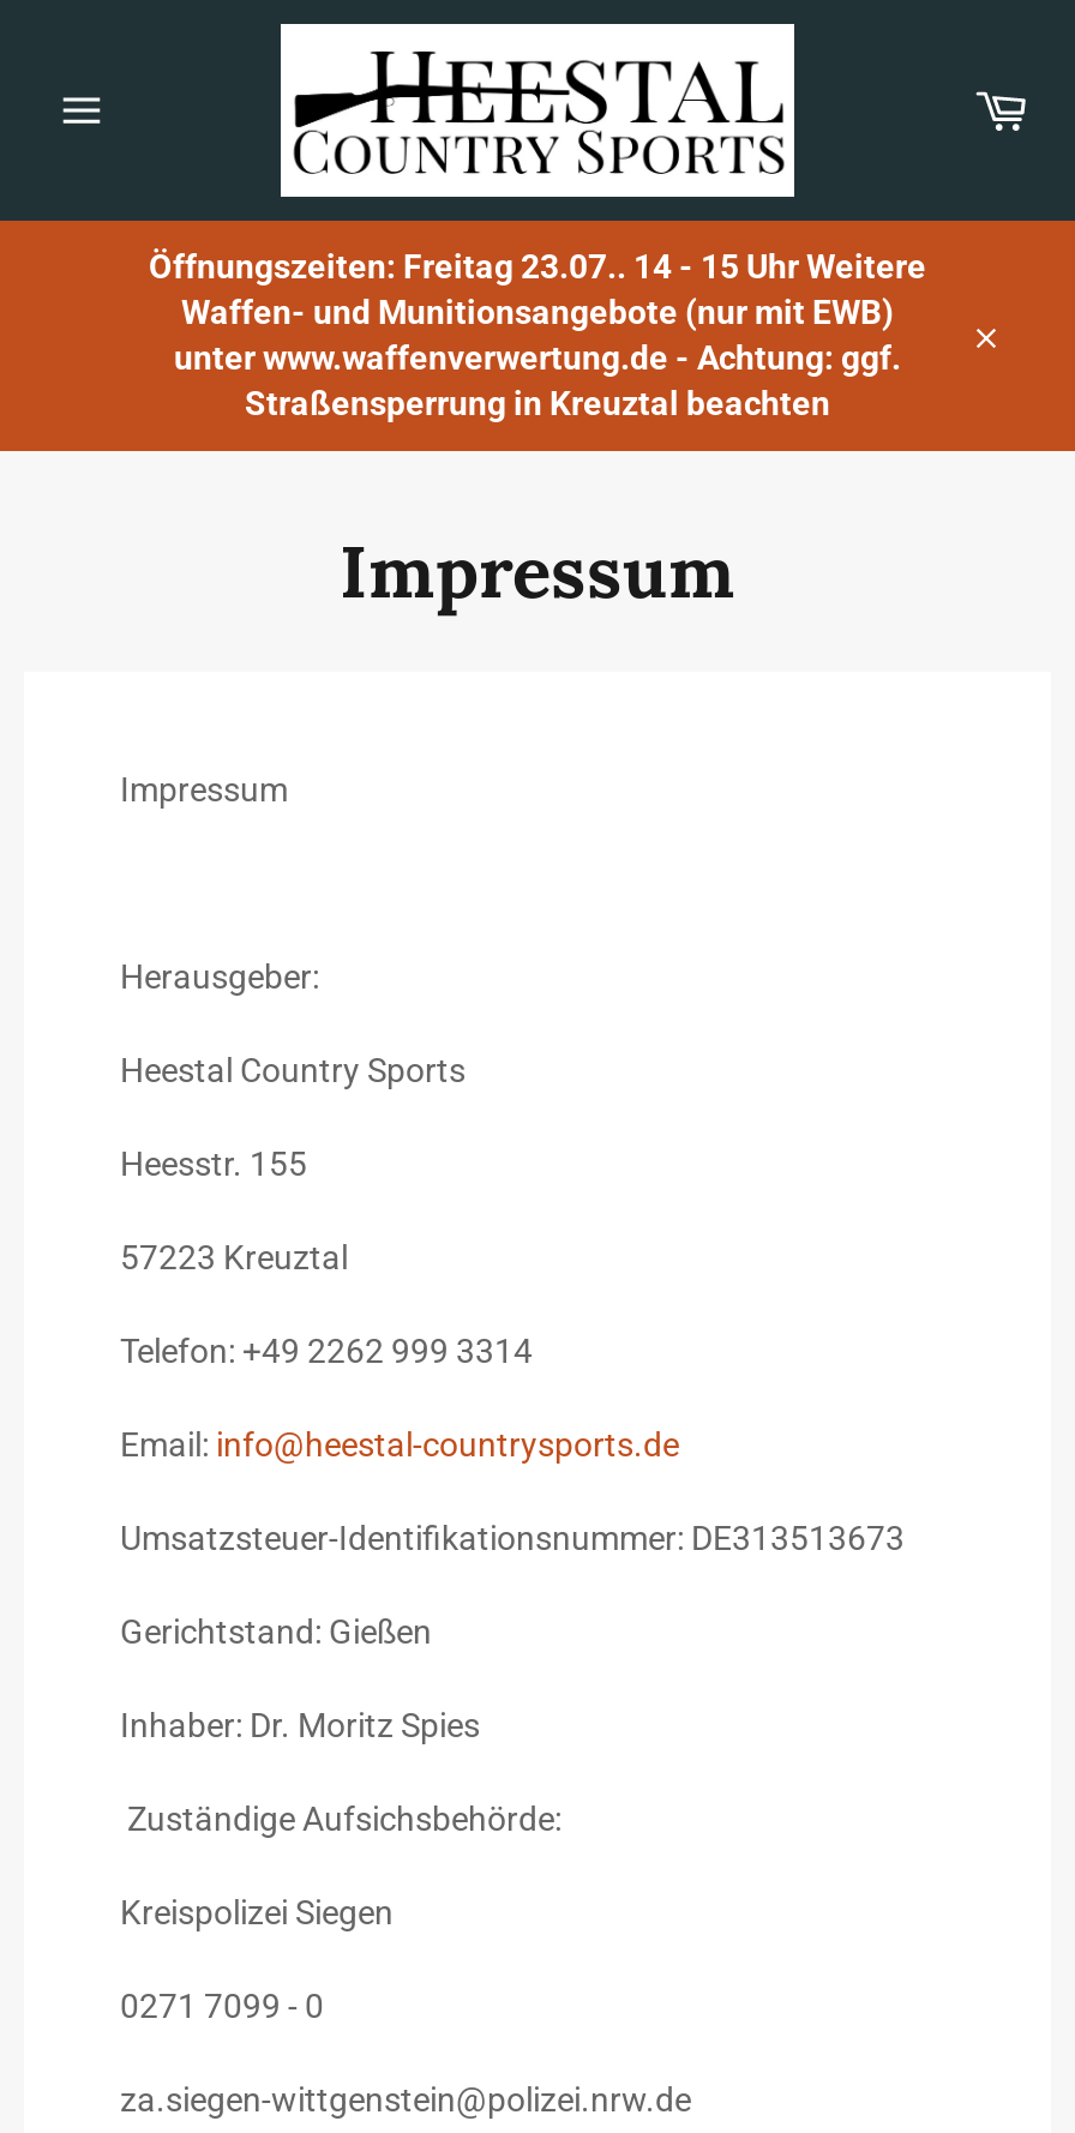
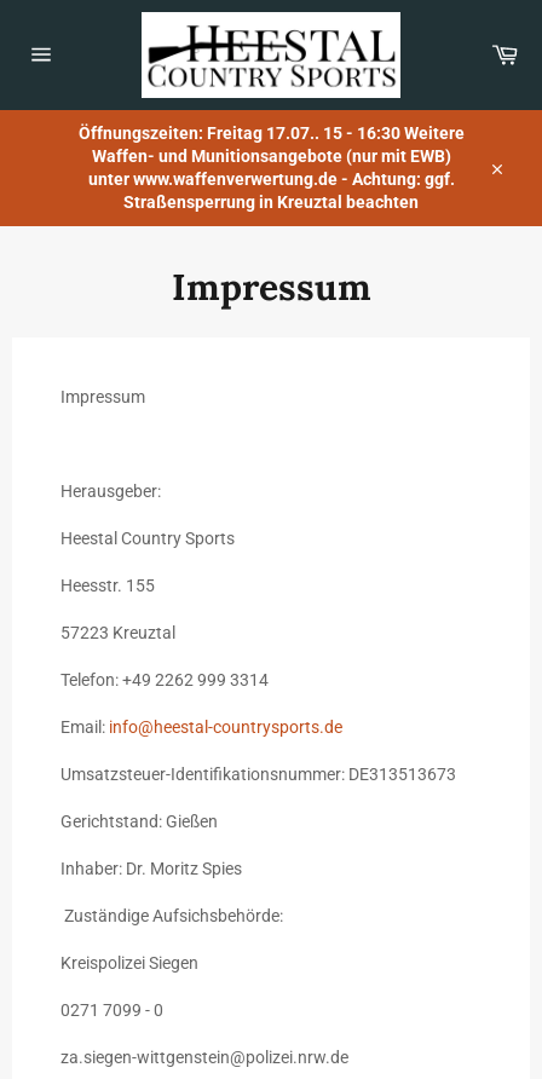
[149,247,926,286] Öffnungszeiten: Freitag 23.07.. 14 - 15 Uhr Weitere -> [78,123,464,143] Öffnungszeiten: Freitag 17.07.. 15 - 16:30 Weitere

